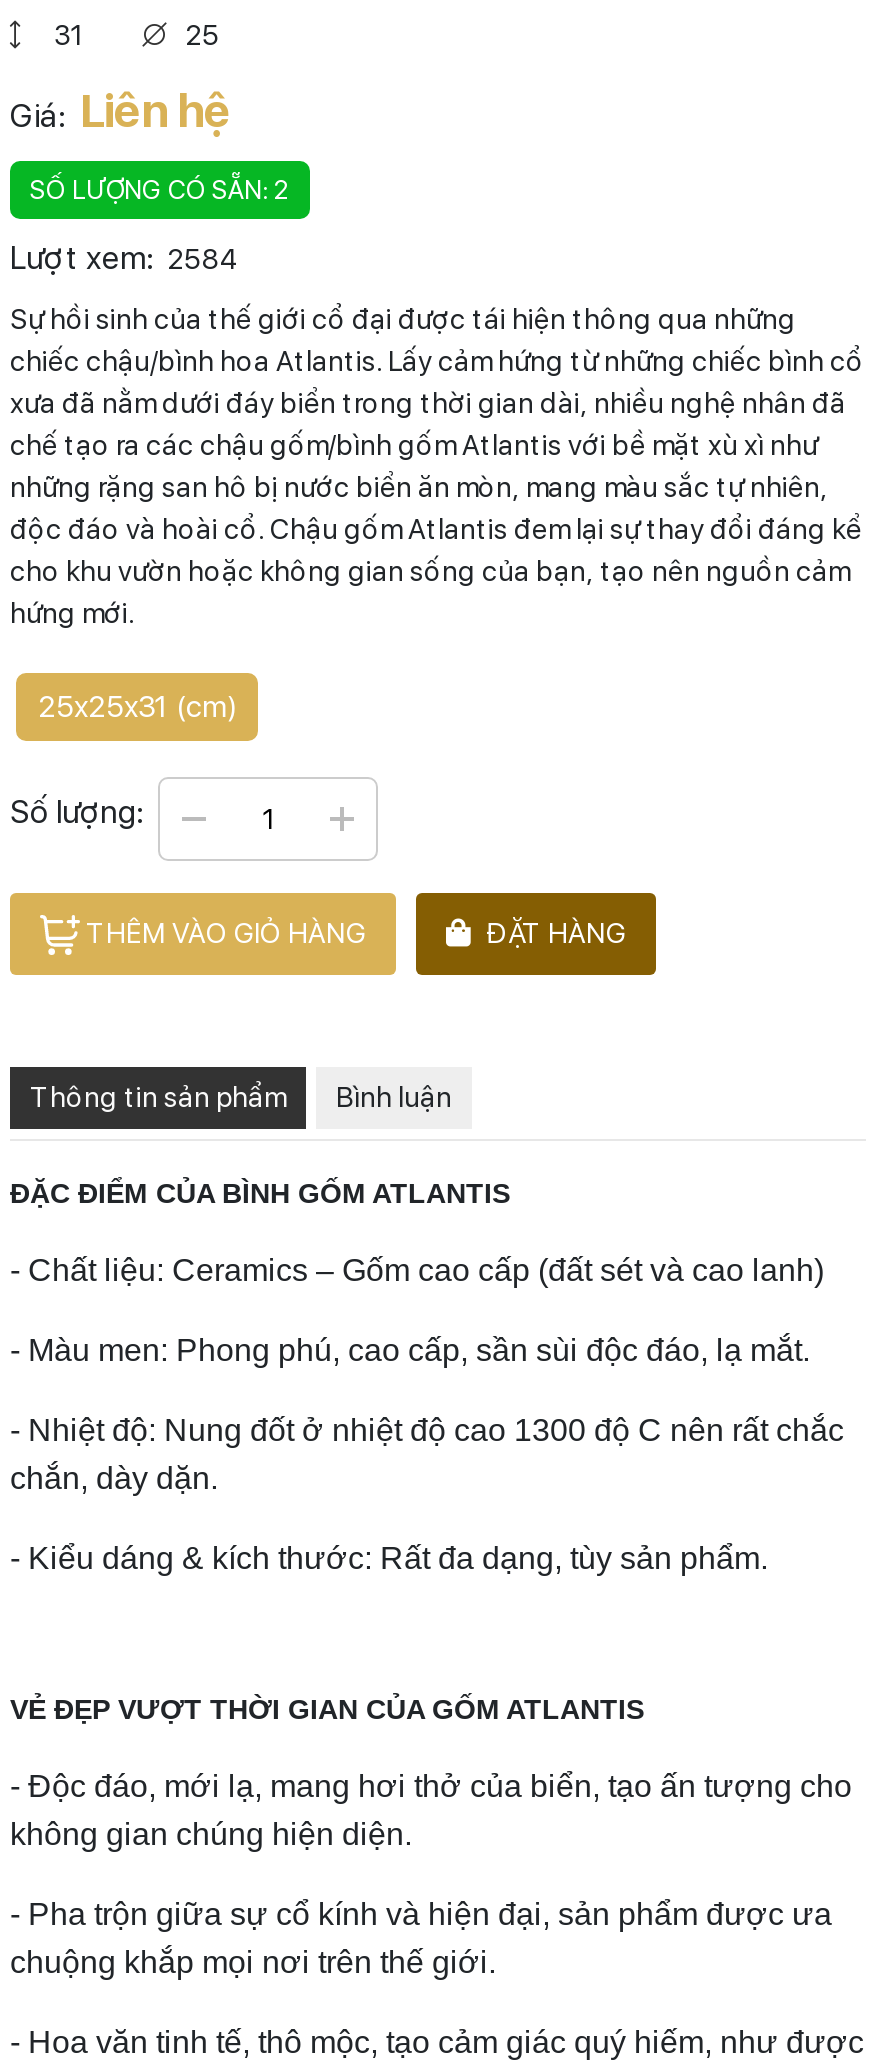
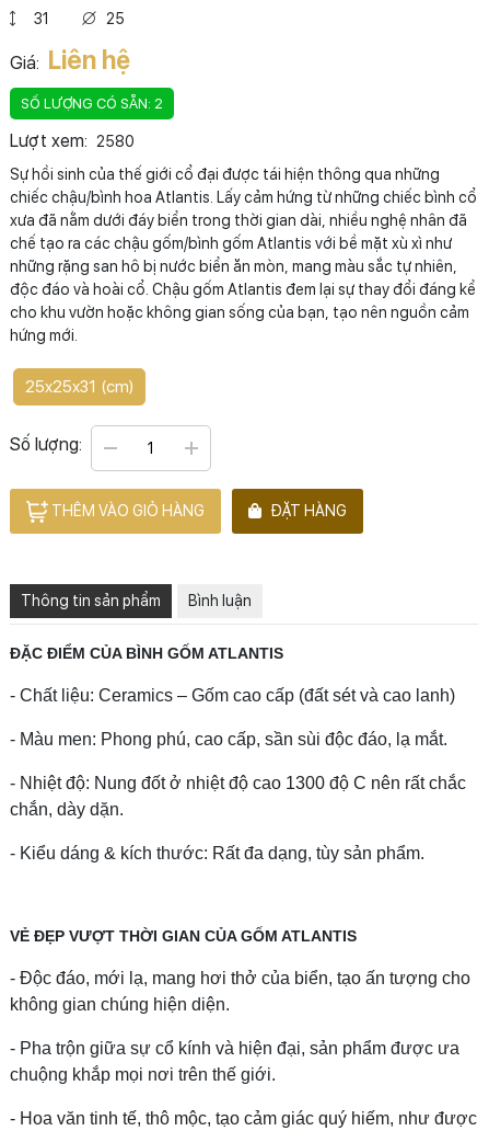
[10,238,240,276] Lượt xem: 2584 -> [10,130,135,151] Lượt xem: 2580

